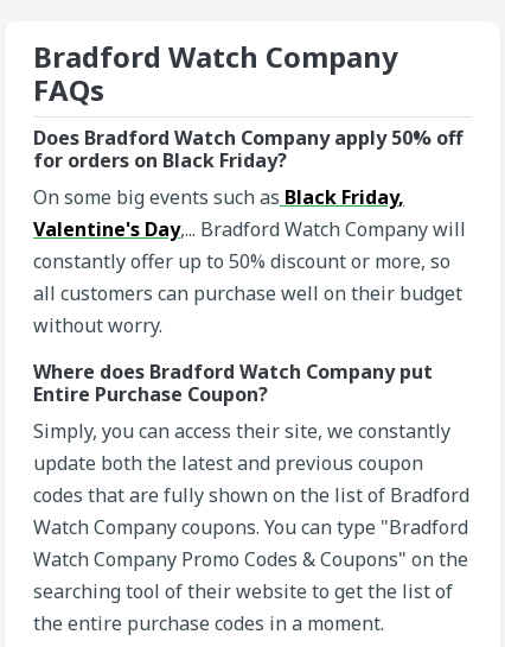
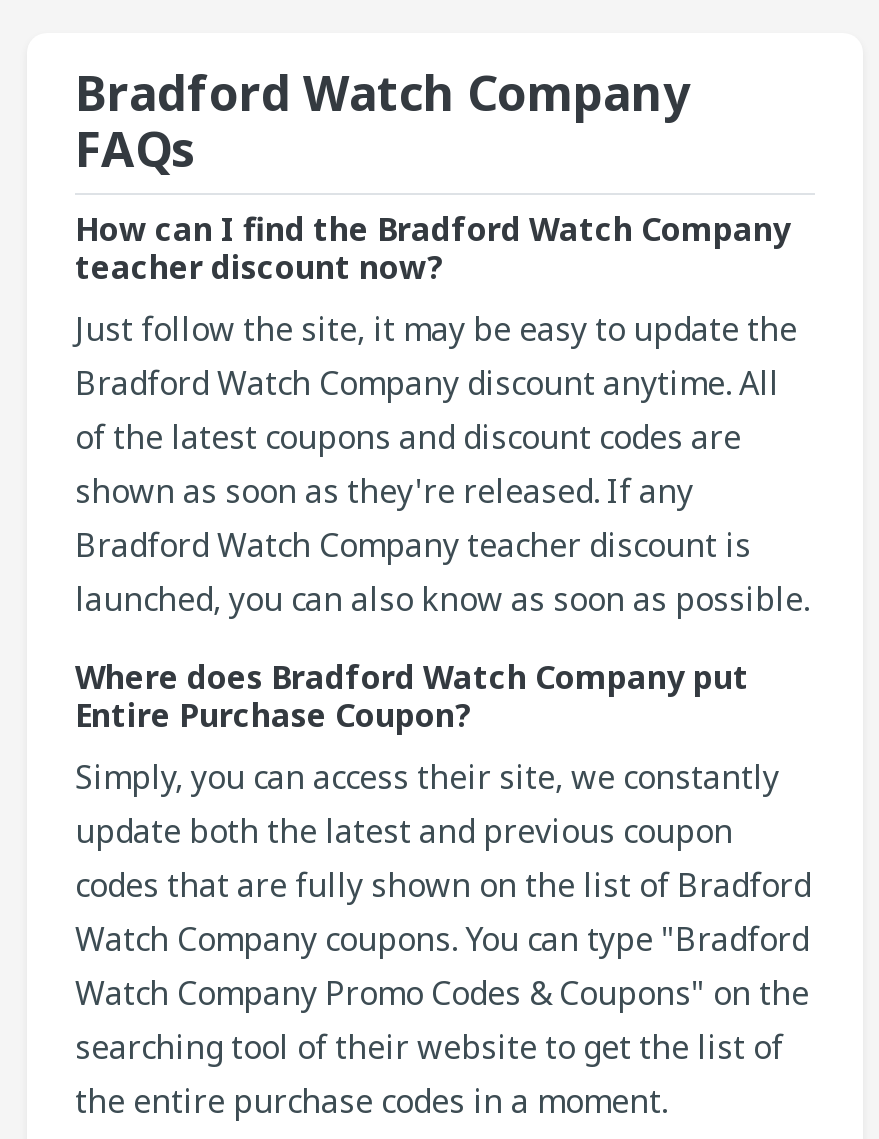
[33,125,466,338] Does Bradford Watch Company apply 50% off | for orders on Black Friday? | On some big events such as Black Friday, | Valentine's Day,... Bradford Watch Company will | constantly offer up to 50% discount or more, so | all customers can purchase well on their budget | without worry. -> [75,207,809,621] How can I find the Bradford Watch Company | teacher discount now? | Just follow the site, it may be easy to update the | Bradford Watch Company discount anytime. All | of the latest coupons and discount codes are | shown as soon as they're released. If any | Bradford Watch Company teacher discount is | launched, you can also know as soon as possible.

